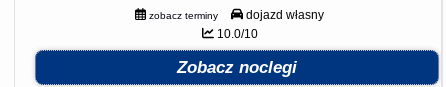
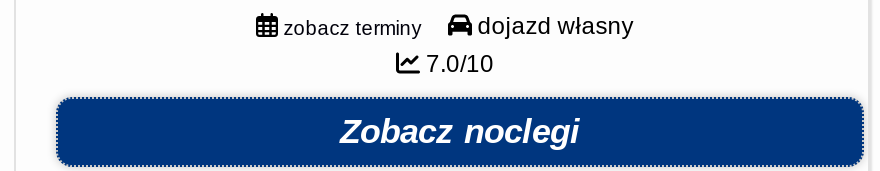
[213,26,257,40] 10.0/10 -> [420,50,494,78] 7.0/10

